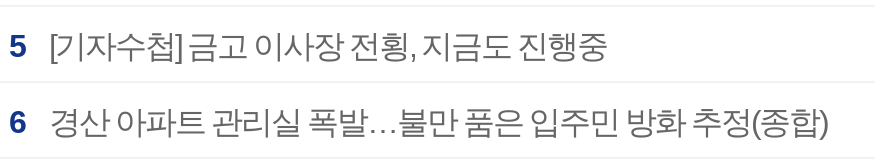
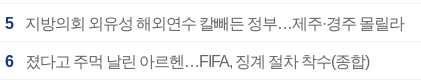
[49,29,607,63] [기자수첩] 금고 이사장 전횡, 지금도 진행중 -> [25,15,404,32] 지방의회 외유성 해외연수 칼빼든 정부…제주·경주 몰릴라
[49,105,827,139] 경산 아파트 관리실 폭발…불만 품은 입주민 방화 추정(종합) -> [25,53,369,70] 졌다고 주먹 날린 아르헨…FIFA, 징계 절차 착수(종합)

